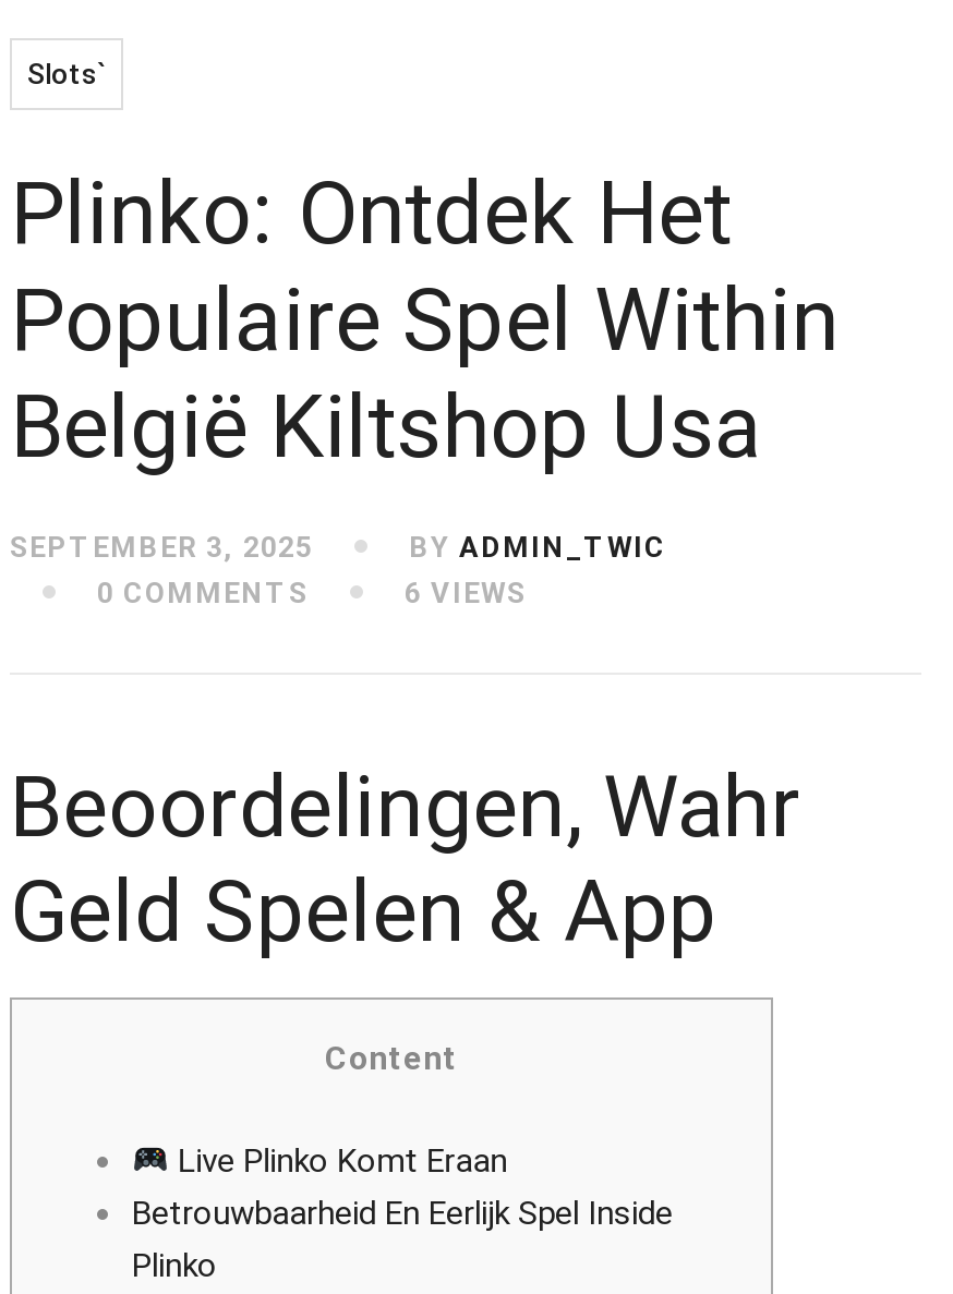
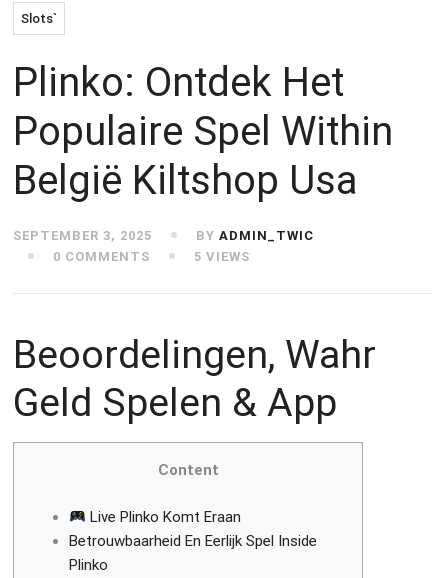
[396,577,527,609] 6 VIEWS -> [190,249,250,264] 5 VIEWS

